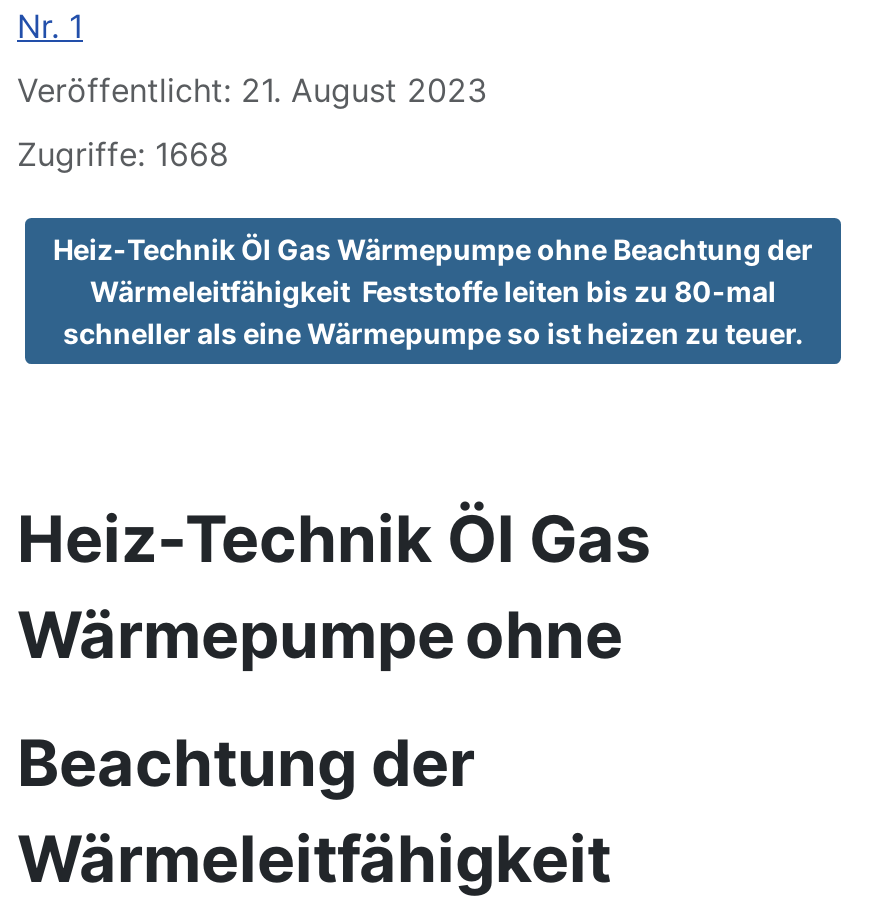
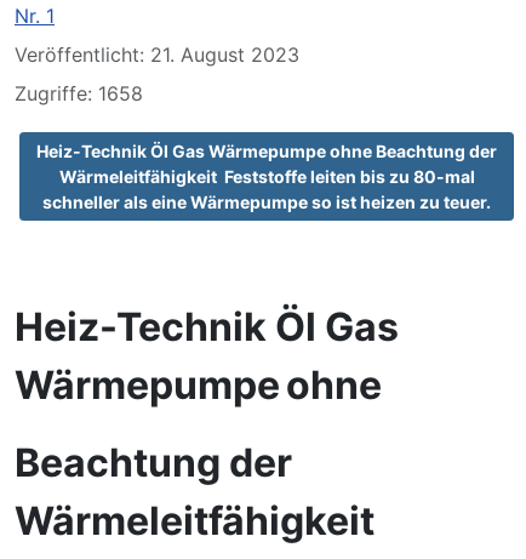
[17,135,229,175] Zugriffe: 1668 -> [15,82,143,106] Zugriffe: 1658

